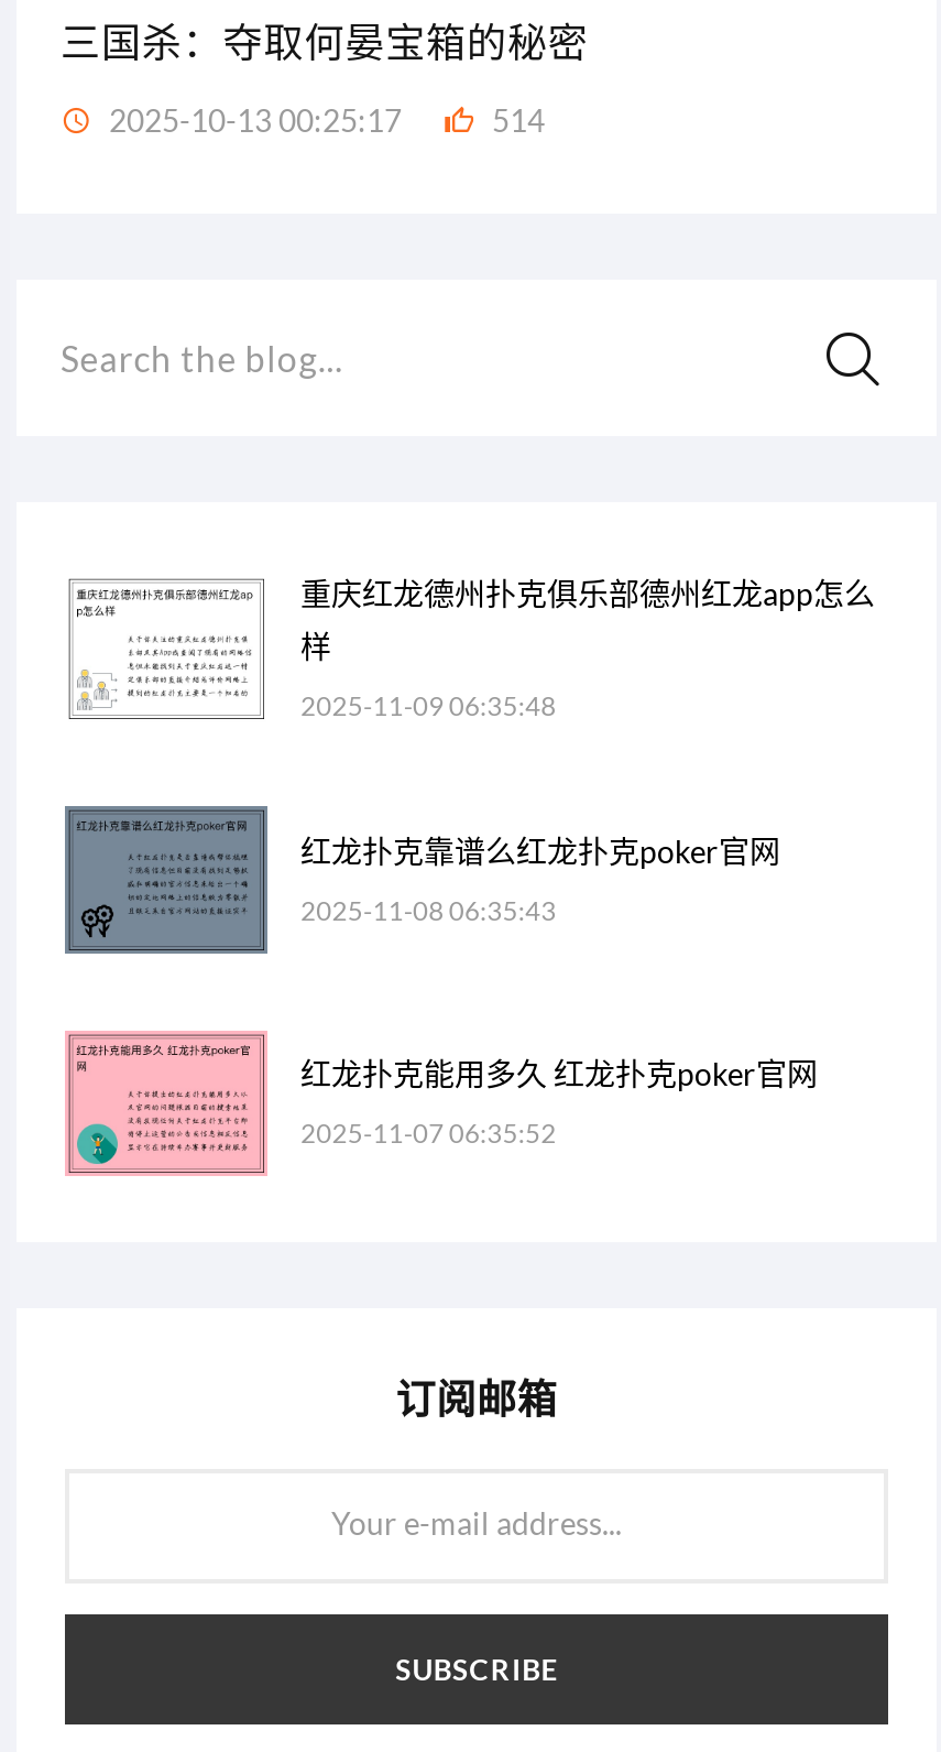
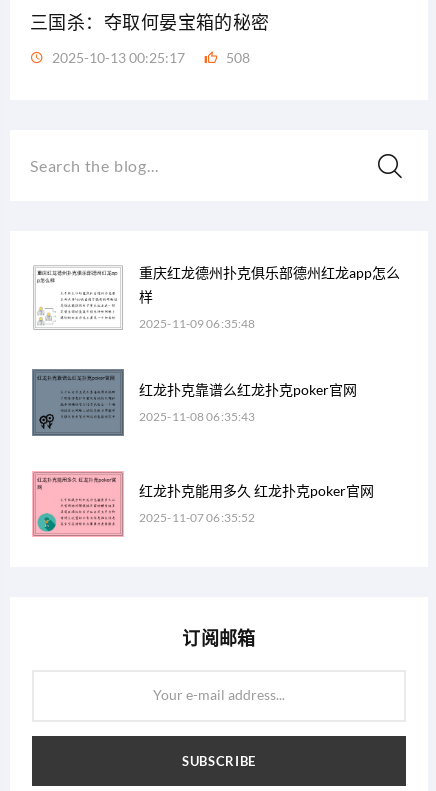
[492,102,545,139] 514 -> [226,49,250,66] 508

